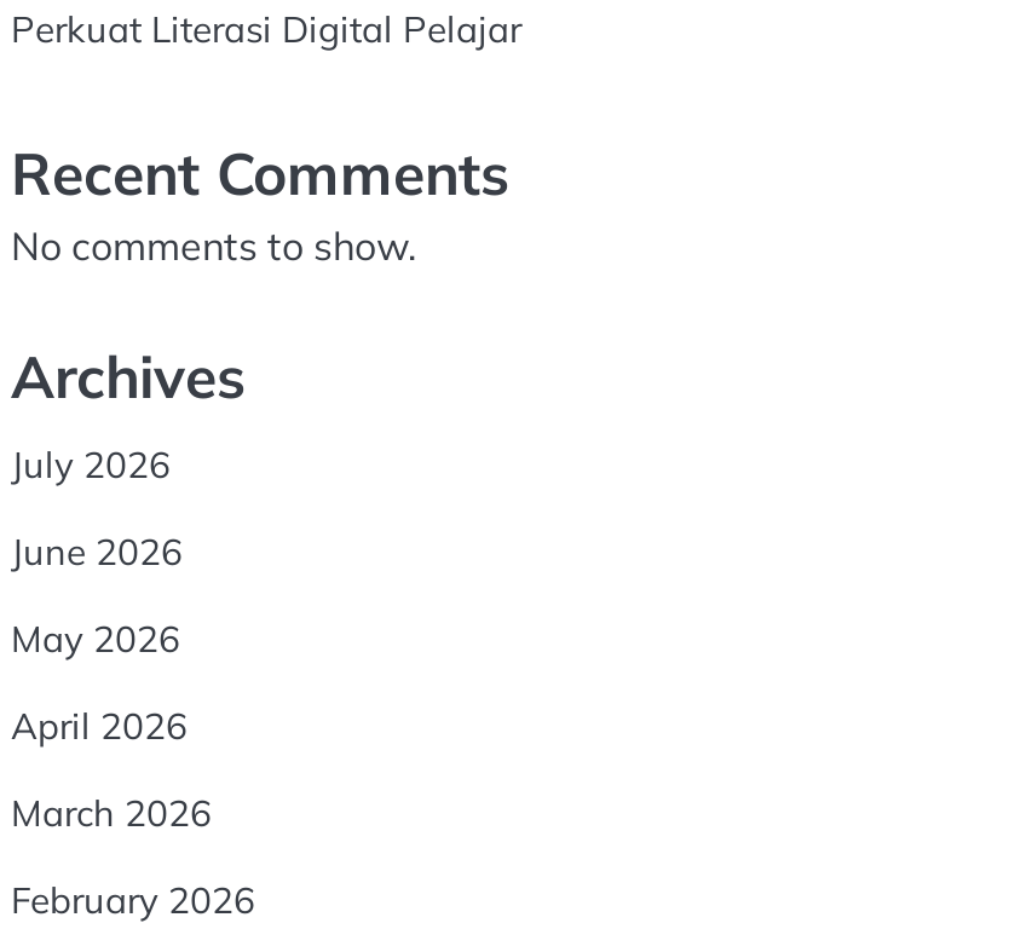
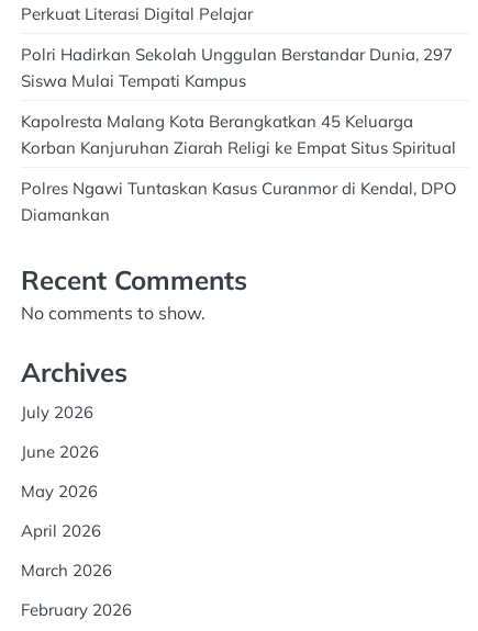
none -> [21,44,457,225] Polri Hadirkan Sekolah Unggulan Berstandar Dunia, 297 | Siswa Mulai Tempati Kampus | Kapolresta Malang Kota Berangkatkan 45 Keluarga | Korban Kanjuruhan Ziarah Religi ke Empat Situs Spiritual | Polres Ngawi Tuntaskan Kasus Curanmor di Kendal, DPO | Diamankan

